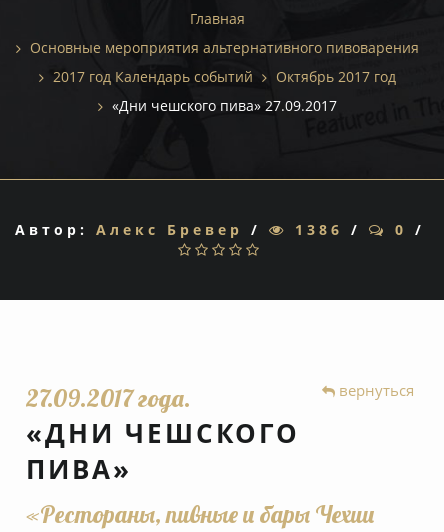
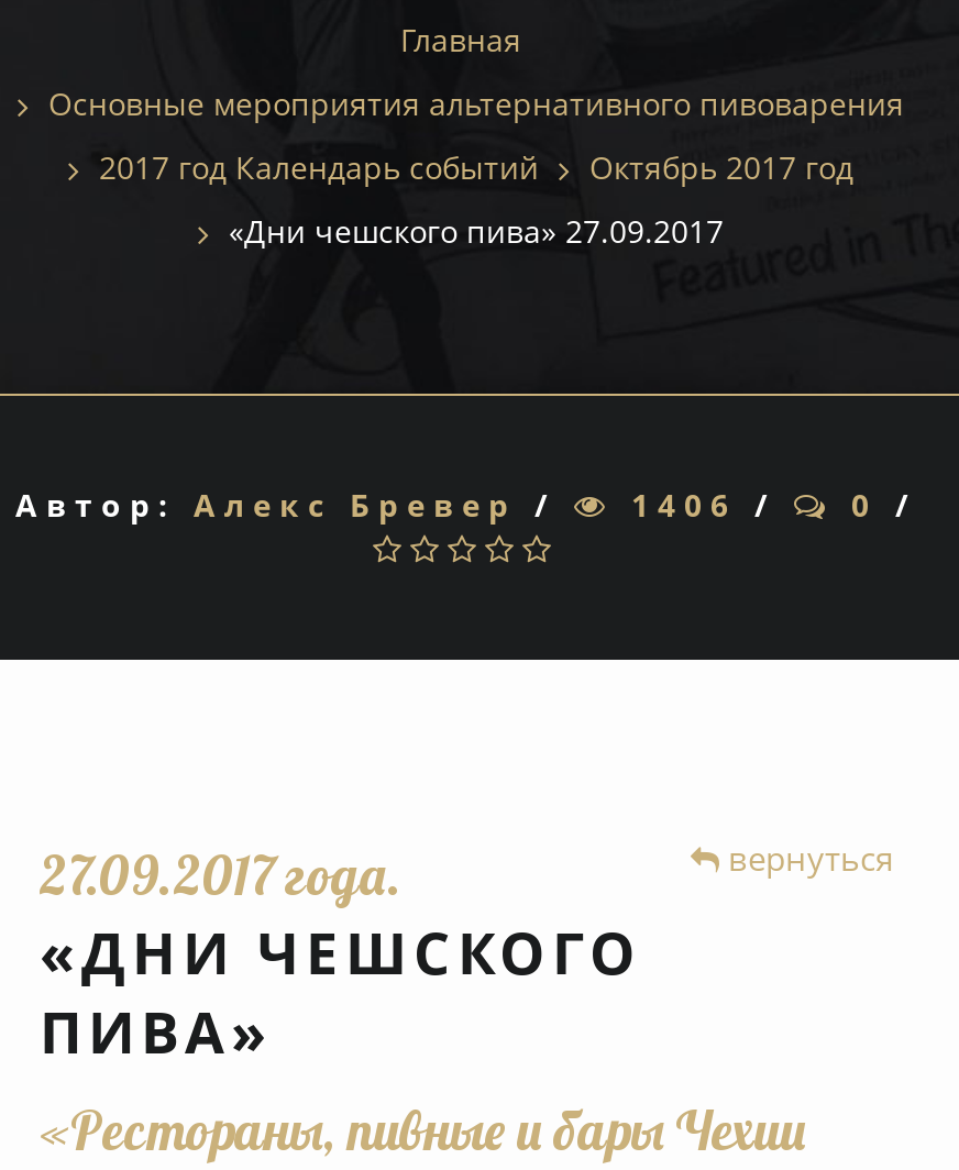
[15,220,425,239] Автор: Алекс Бревер / 1386 / 0 / -> [15,484,917,526] Автор: Алекс Бревер / 1406 / 0 /

